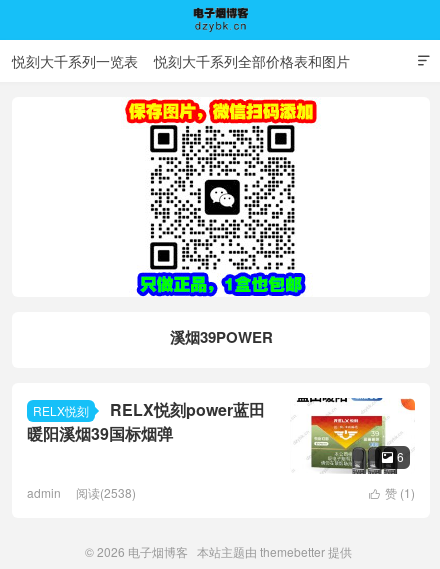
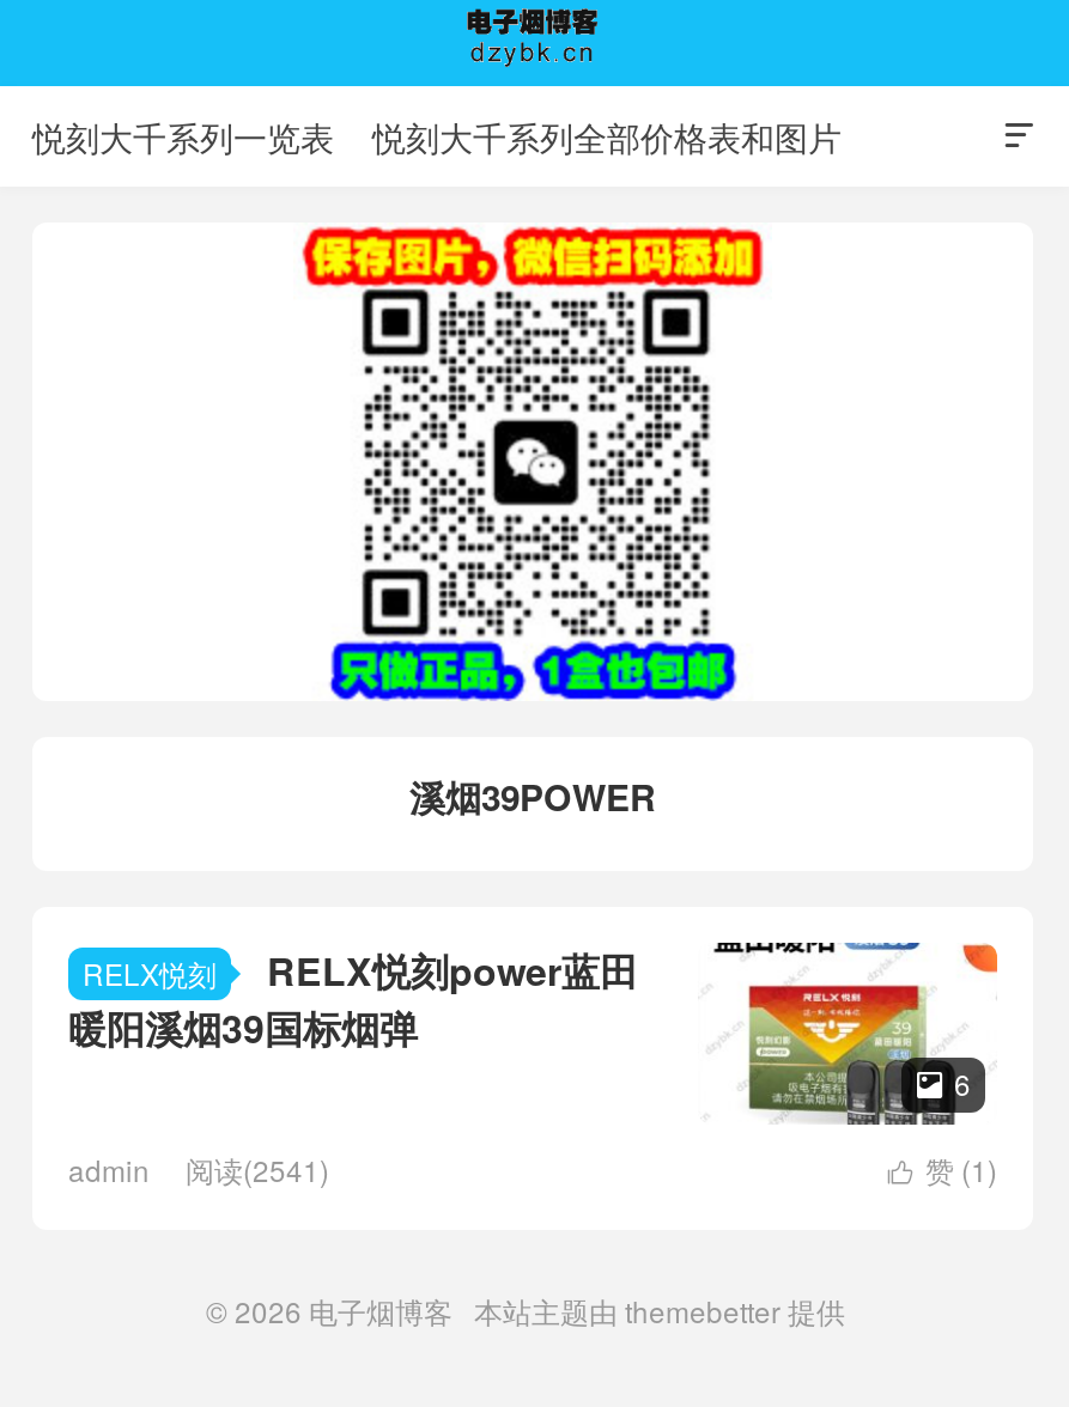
[27,484,136,501] admin 阅读(2538) -> [68,1149,329,1189] admin 阅读(2541)

